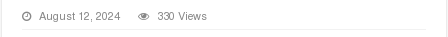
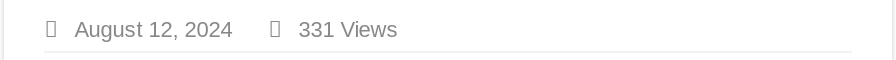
[157,9,207,23] 330 Views -> [298,17,398,41] 331 Views

